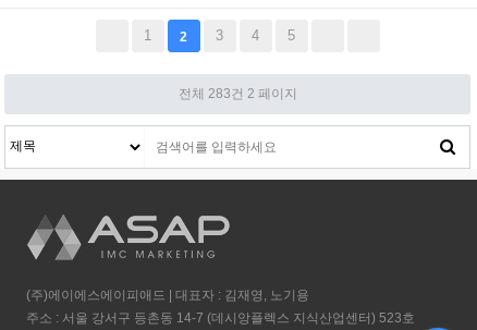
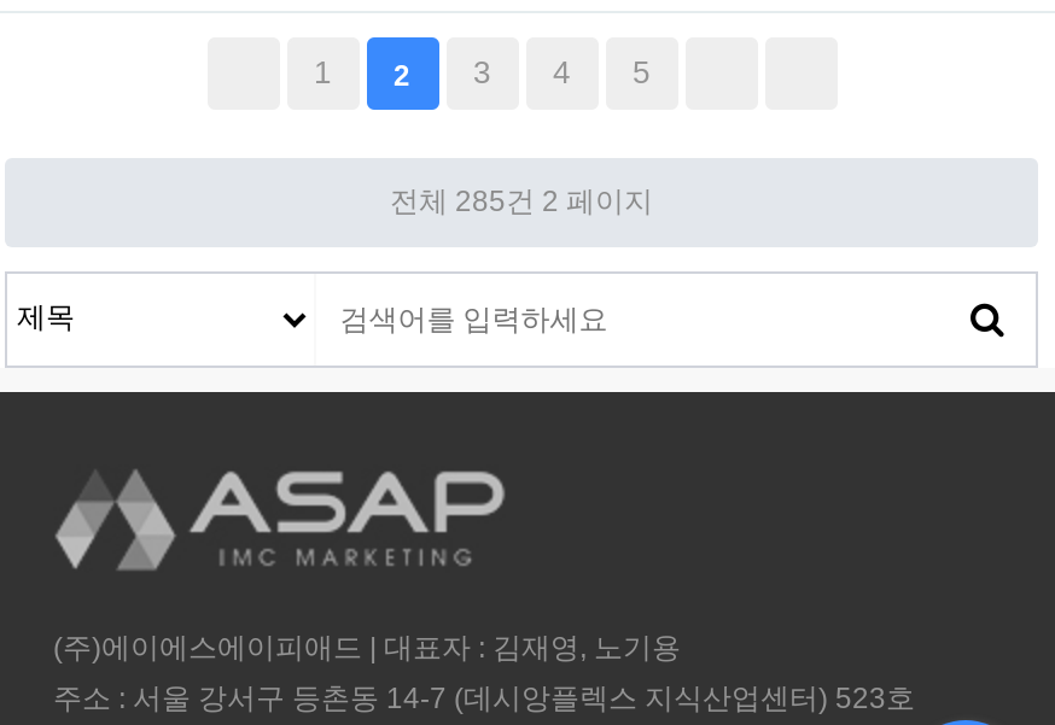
[178,86,297,101] 전체 283건 2 페이지 -> [390,184,653,218] 전체 285건 2 페이지

